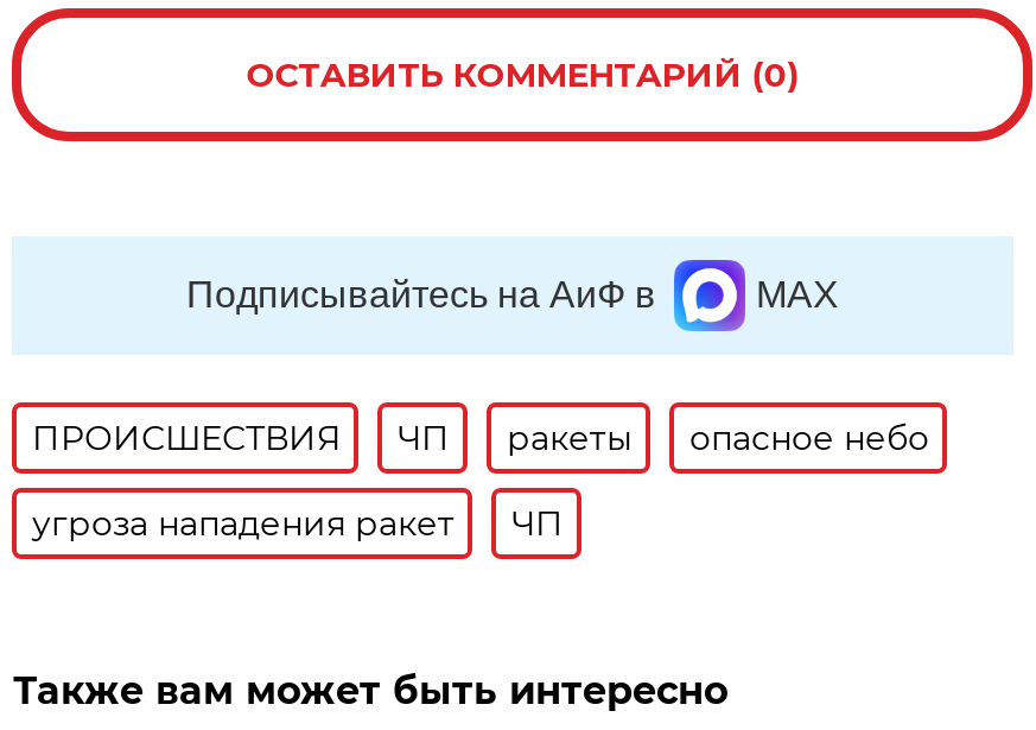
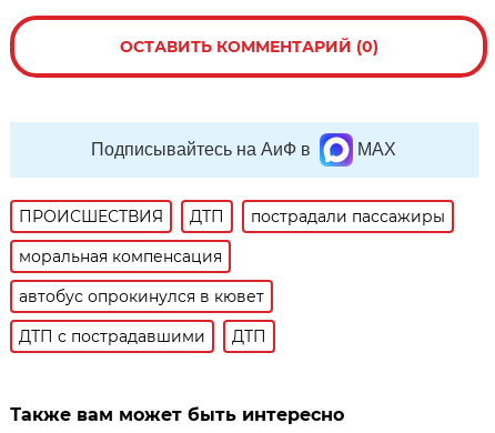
[32,417,929,545] ЧП | ракеты | опасное небо | угроза нападения ракет | ЧП -> [19,207,445,346] ДТП | пострадали пассажиры | моральная компенсация | автобус опрокинулся в кювет | ДТП с пострадавшими | ДТП

